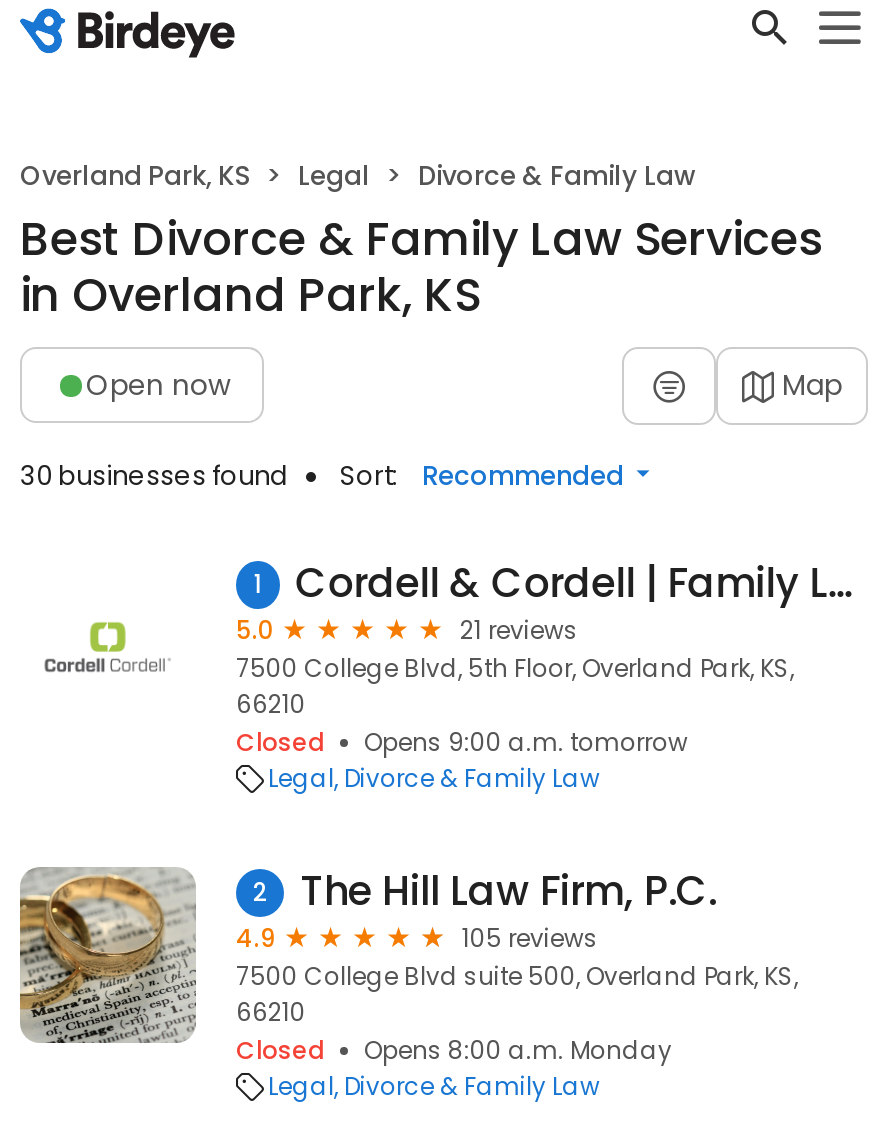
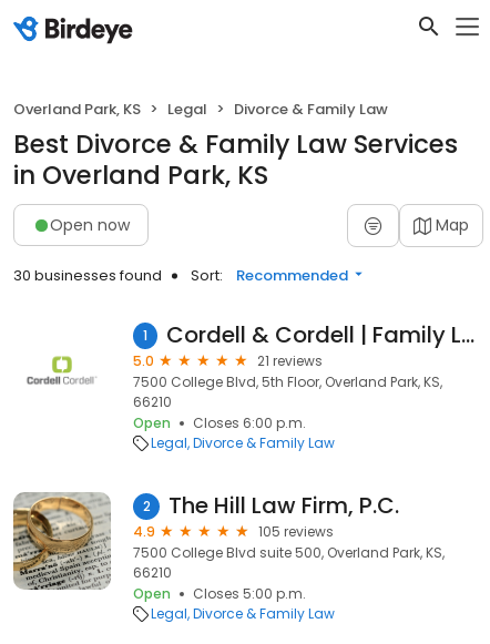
[236,725,688,759] Closed | Opens 9:00 a.m. tomorrow -> [133,413,306,432] Open | Closes 6:00 p.m.
[236,1033,672,1067] Closed | Opens 8:00 a.m. Monday -> [133,584,306,603] Open | Closes 5:00 p.m.

